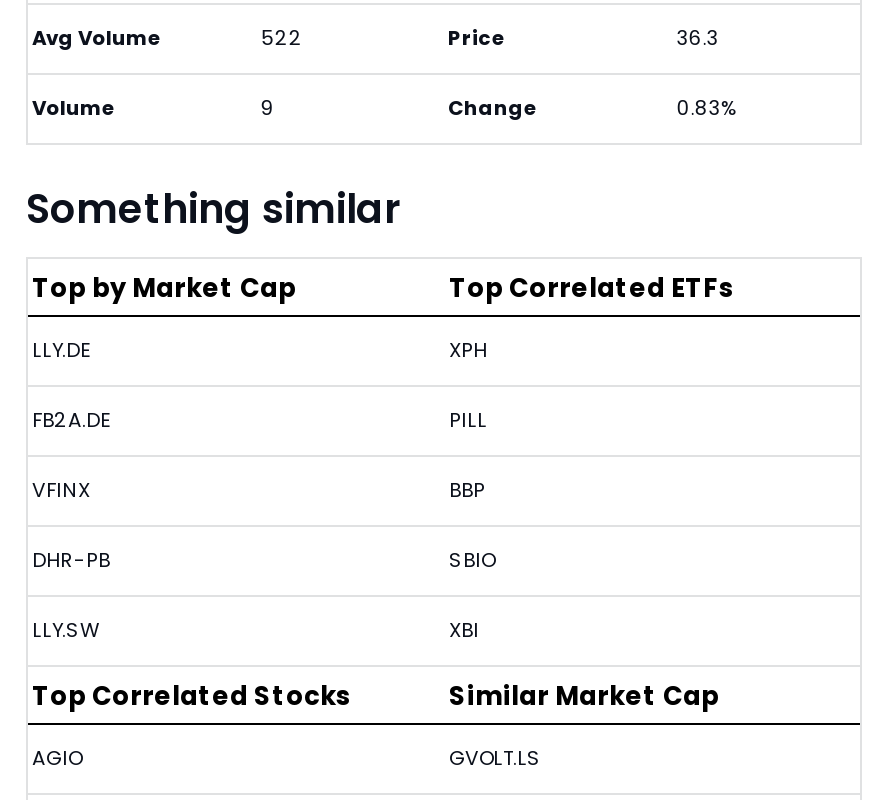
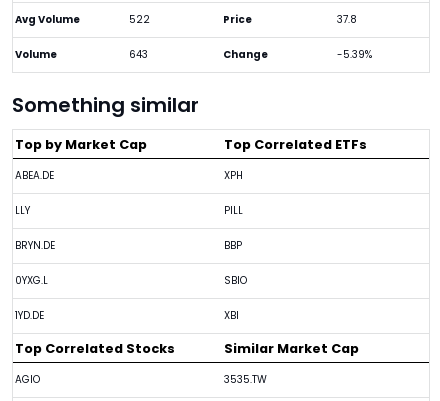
[677,23,719,53] 36.3 -> [337,12,357,27] 37.8
[261,93,275,123] 9 -> [129,47,148,62] 643
[677,93,735,123] 0.83% -> [337,47,372,62] -5.39%
[32,335,90,365] LLY.DE -> [15,168,54,183] ABEA.DE
[32,405,110,435] FB2A.DE -> [15,203,30,218] LLY
[32,475,90,505] VFINX -> [15,238,55,253] BRYN.DE
[32,545,110,575] DHR-PB -> [15,273,48,288] 0YXG.L
[32,615,100,645] LLY.SW -> [15,308,44,323] 1YD.DE
[449,743,541,773] GVOLT.LS -> [223,372,266,387] 3535.TW

